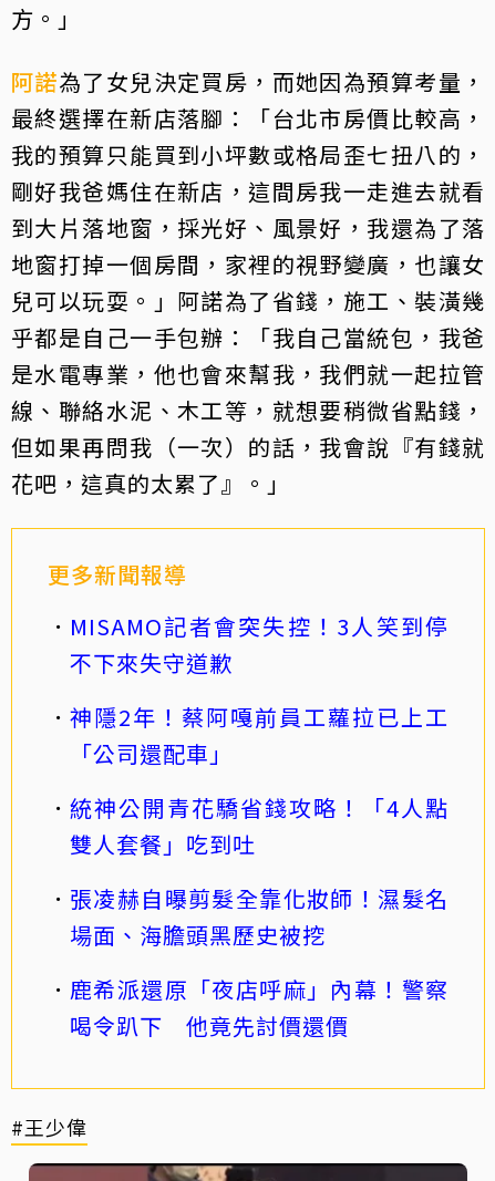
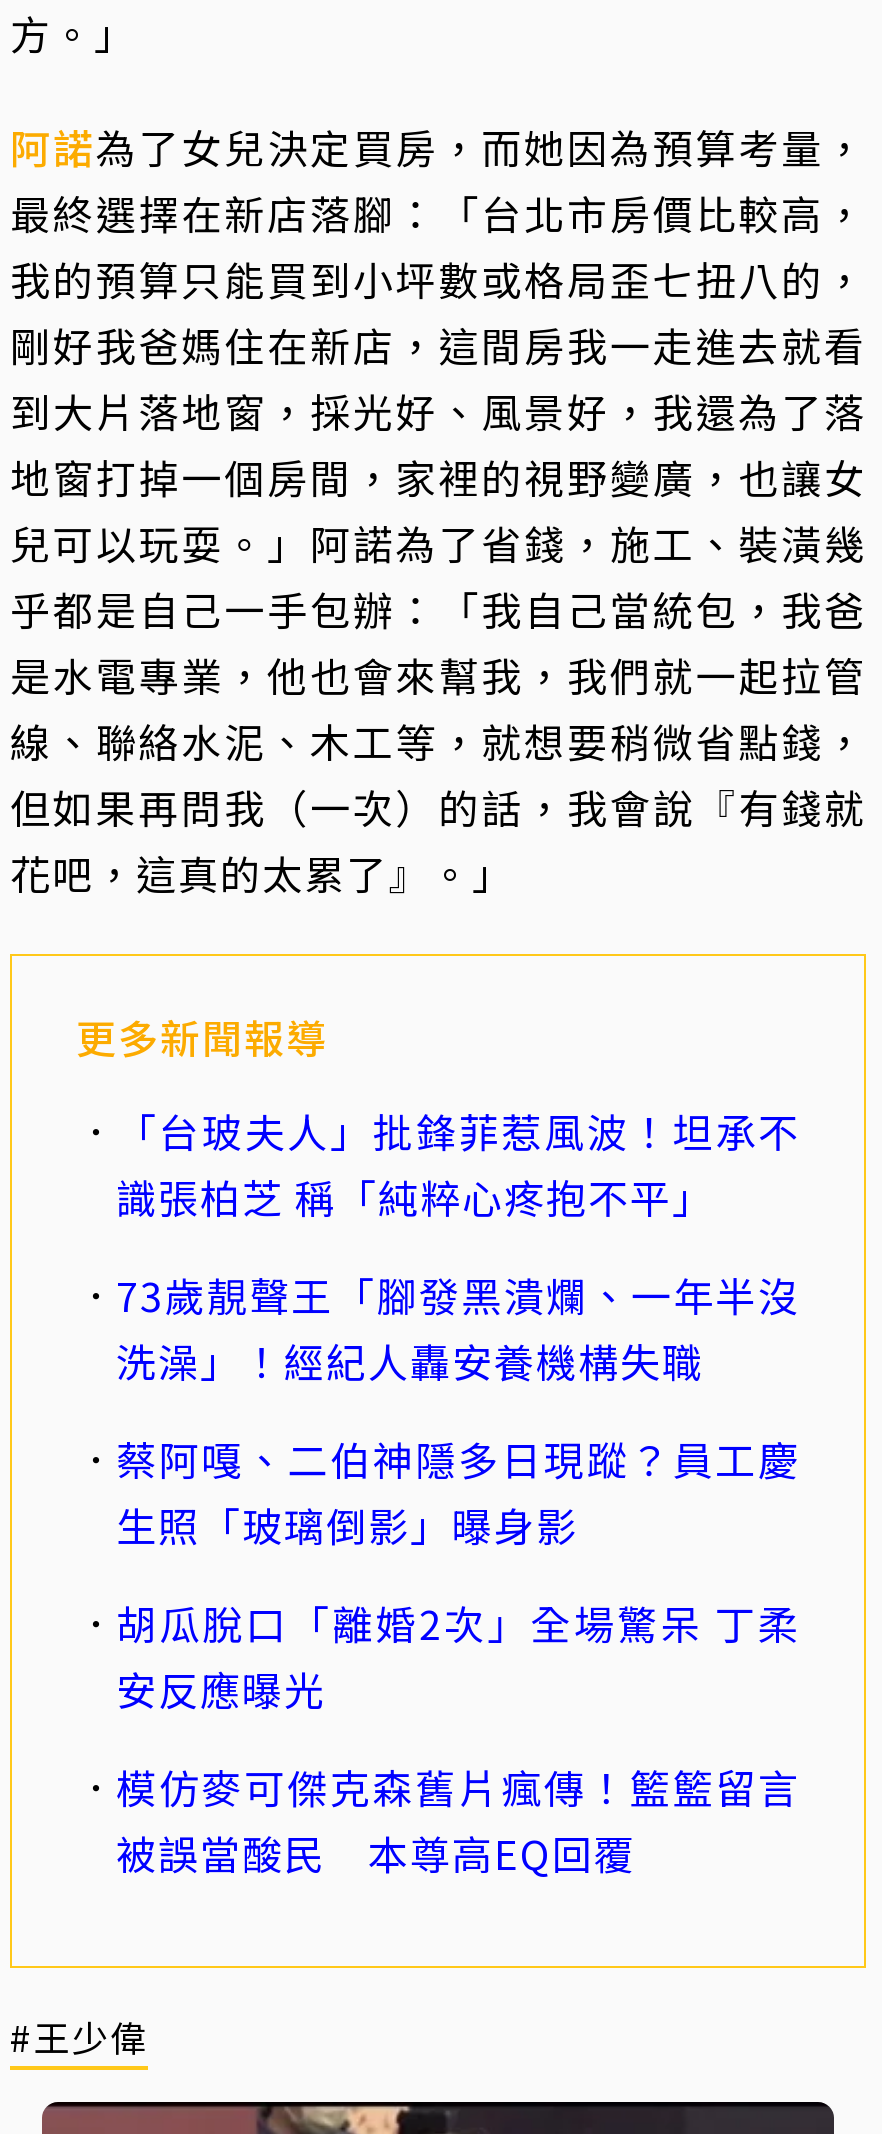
[70,610,448,679] MISAMO記者會突失控！3人笑到停 | 不下來失守道歉 -> [116,1103,800,1227] 「台玻夫人」批鋒菲惹風波！坦承不 | 識張柏芝 稱「純粹心疼抱不平」
[70,701,448,770] 神隱2年！蔡阿嘎前員工蘿拉已上工 | 「公司還配車」 -> [116,1267,800,1391] 73歲靚聲王「腳發黑潰爛、一年半沒 | 洗澡」！經紀人轟安養機構失職
[70,792,448,861] 統神公開青花驕省錢攻略！「4人點 | 雙人套餐」吃到吐 -> [116,1431,800,1555] 蔡阿嘎、二伯神隱多日現蹤？員工慶 | 生照「玻璃倒影」曝身影
[70,883,448,951] 張凌赫自曝剪髮全靠化妝師！濕髮名 | 場面、海膽頭黑歷史被挖 -> [116,1595,800,1719] 胡瓜脫口「離婚2次」全場驚呆 丁柔 | 安反應曝光
[70,973,448,1042] 鹿希派還原「夜店呼麻」內幕！警察 | 喝令趴下 他竟先討價還價 -> [116,1759,800,1883] 模仿麥可傑克森舊片瘋傳！籃籃留言 | 被誤當酸民 本尊高EQ回覆

